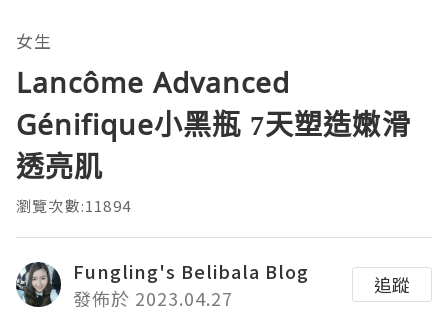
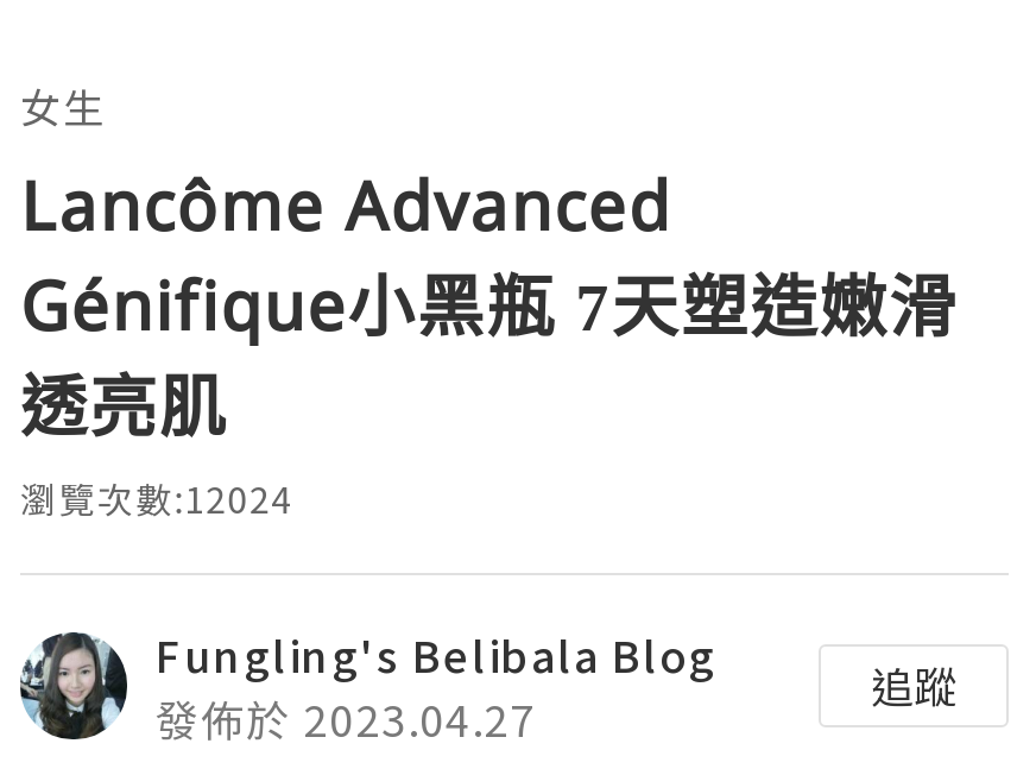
[16,195,131,216] 瀏覽次數:11894 -> [20,473,293,523] 瀏覽次數:12024

